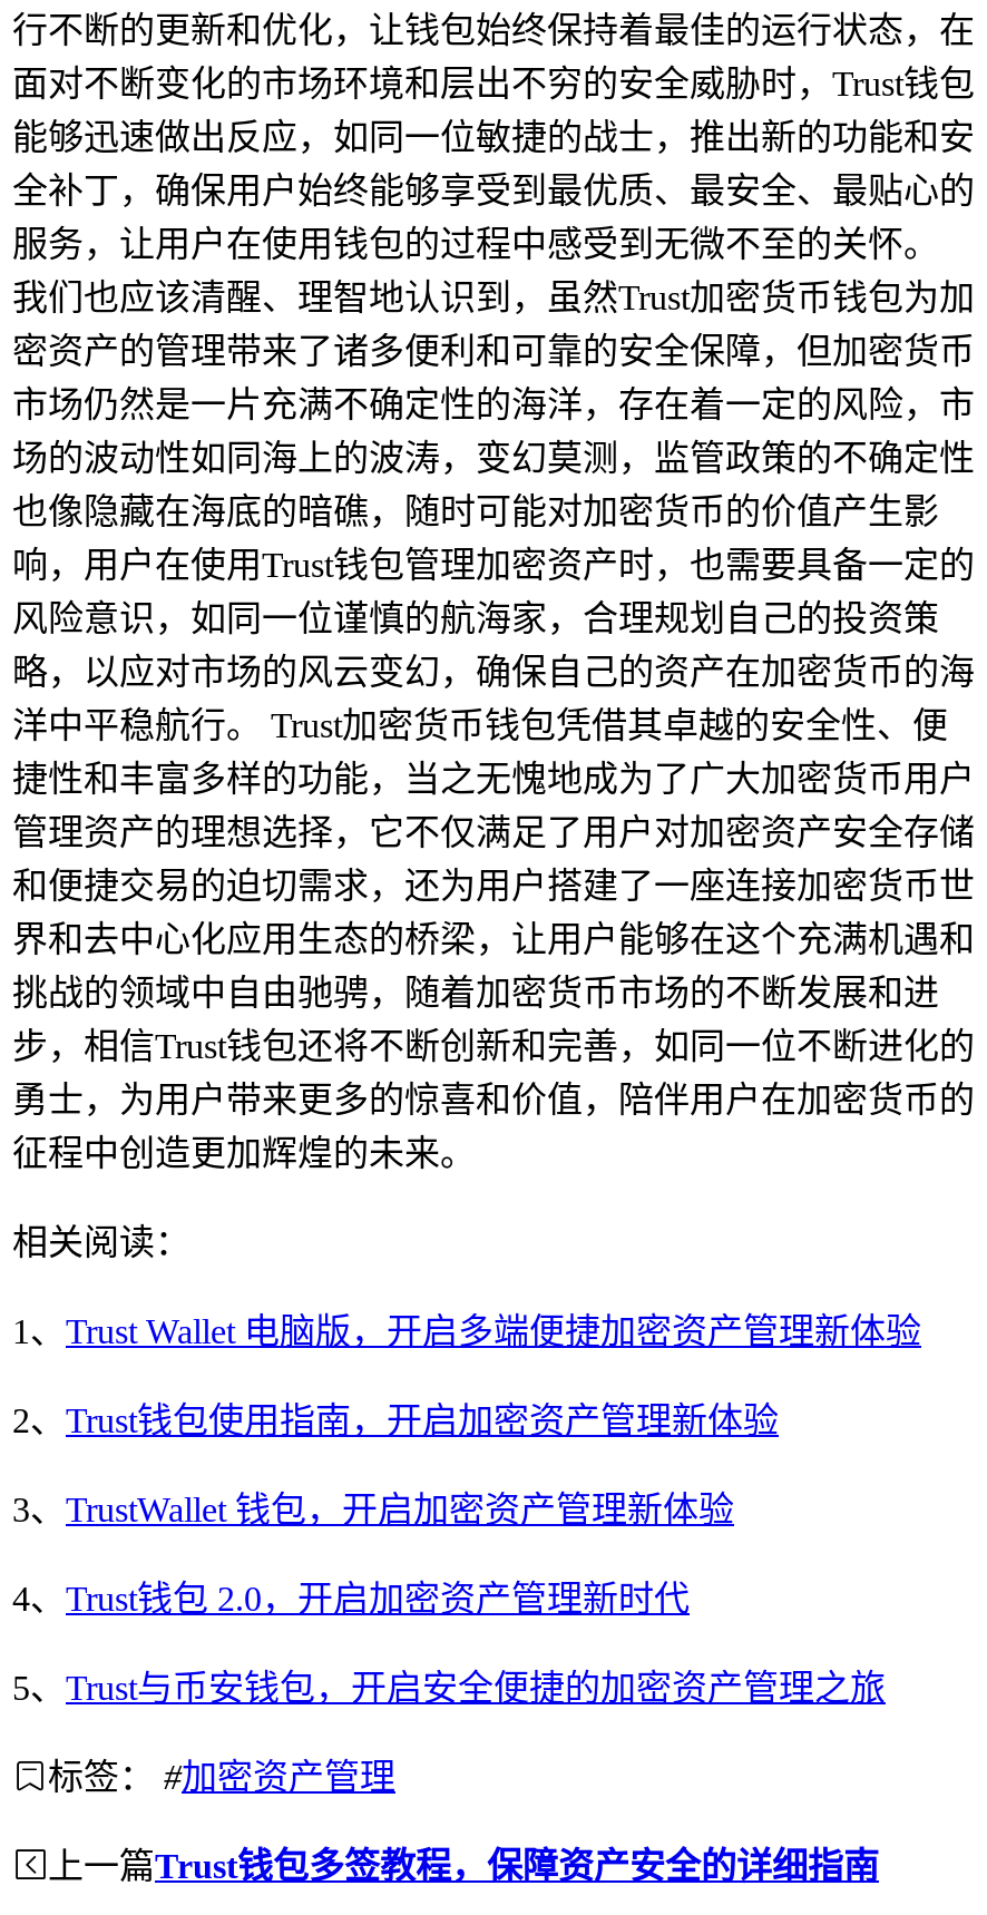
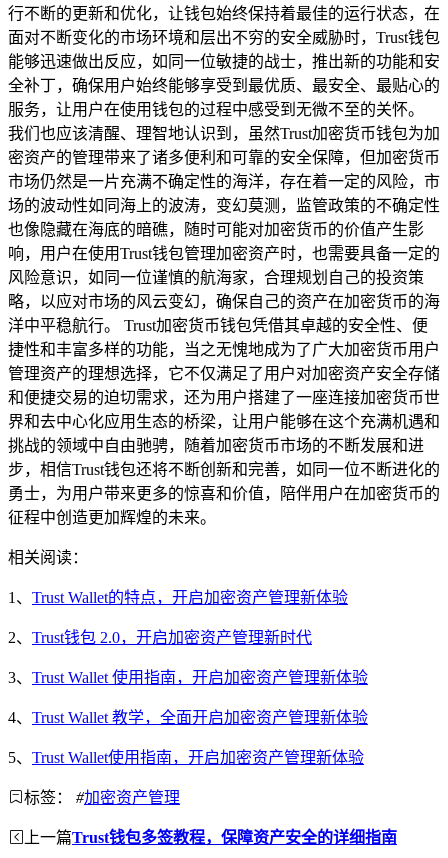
[12,1312,921,1350] 1、Trust Wallet 电脑版，开启多端便捷加密资产管理新体验 -> [8,589,348,606] 1、Trust Wallet的特点，开启加密资产管理新体验
[12,1401,779,1439] 2、Trust钱包使用指南，开启加密资产管理新体验 -> [8,629,312,646] 2、Trust钱包 2.0，开启加密资产管理新时代
[12,1490,734,1528] 3、TrustWallet 钱包，开启加密资产管理新体验 -> [8,669,368,686] 3、Trust Wallet 使用指南，开启加密资产管理新体验
[12,1579,690,1617] 4、Trust钱包 2.0，开启加密资产管理新时代 -> [8,709,368,726] 4、Trust Wallet 教学，全面开启加密资产管理新体验
[12,1668,886,1706] 5、Trust与币安钱包，开启安全便捷的加密资产管理之旅 -> [8,749,364,766] 5、Trust Wallet使用指南，开启加密资产管理新体验

